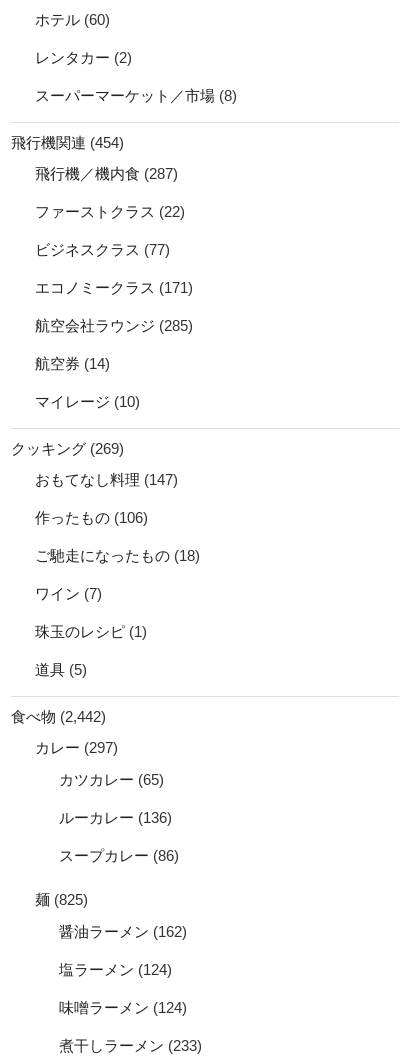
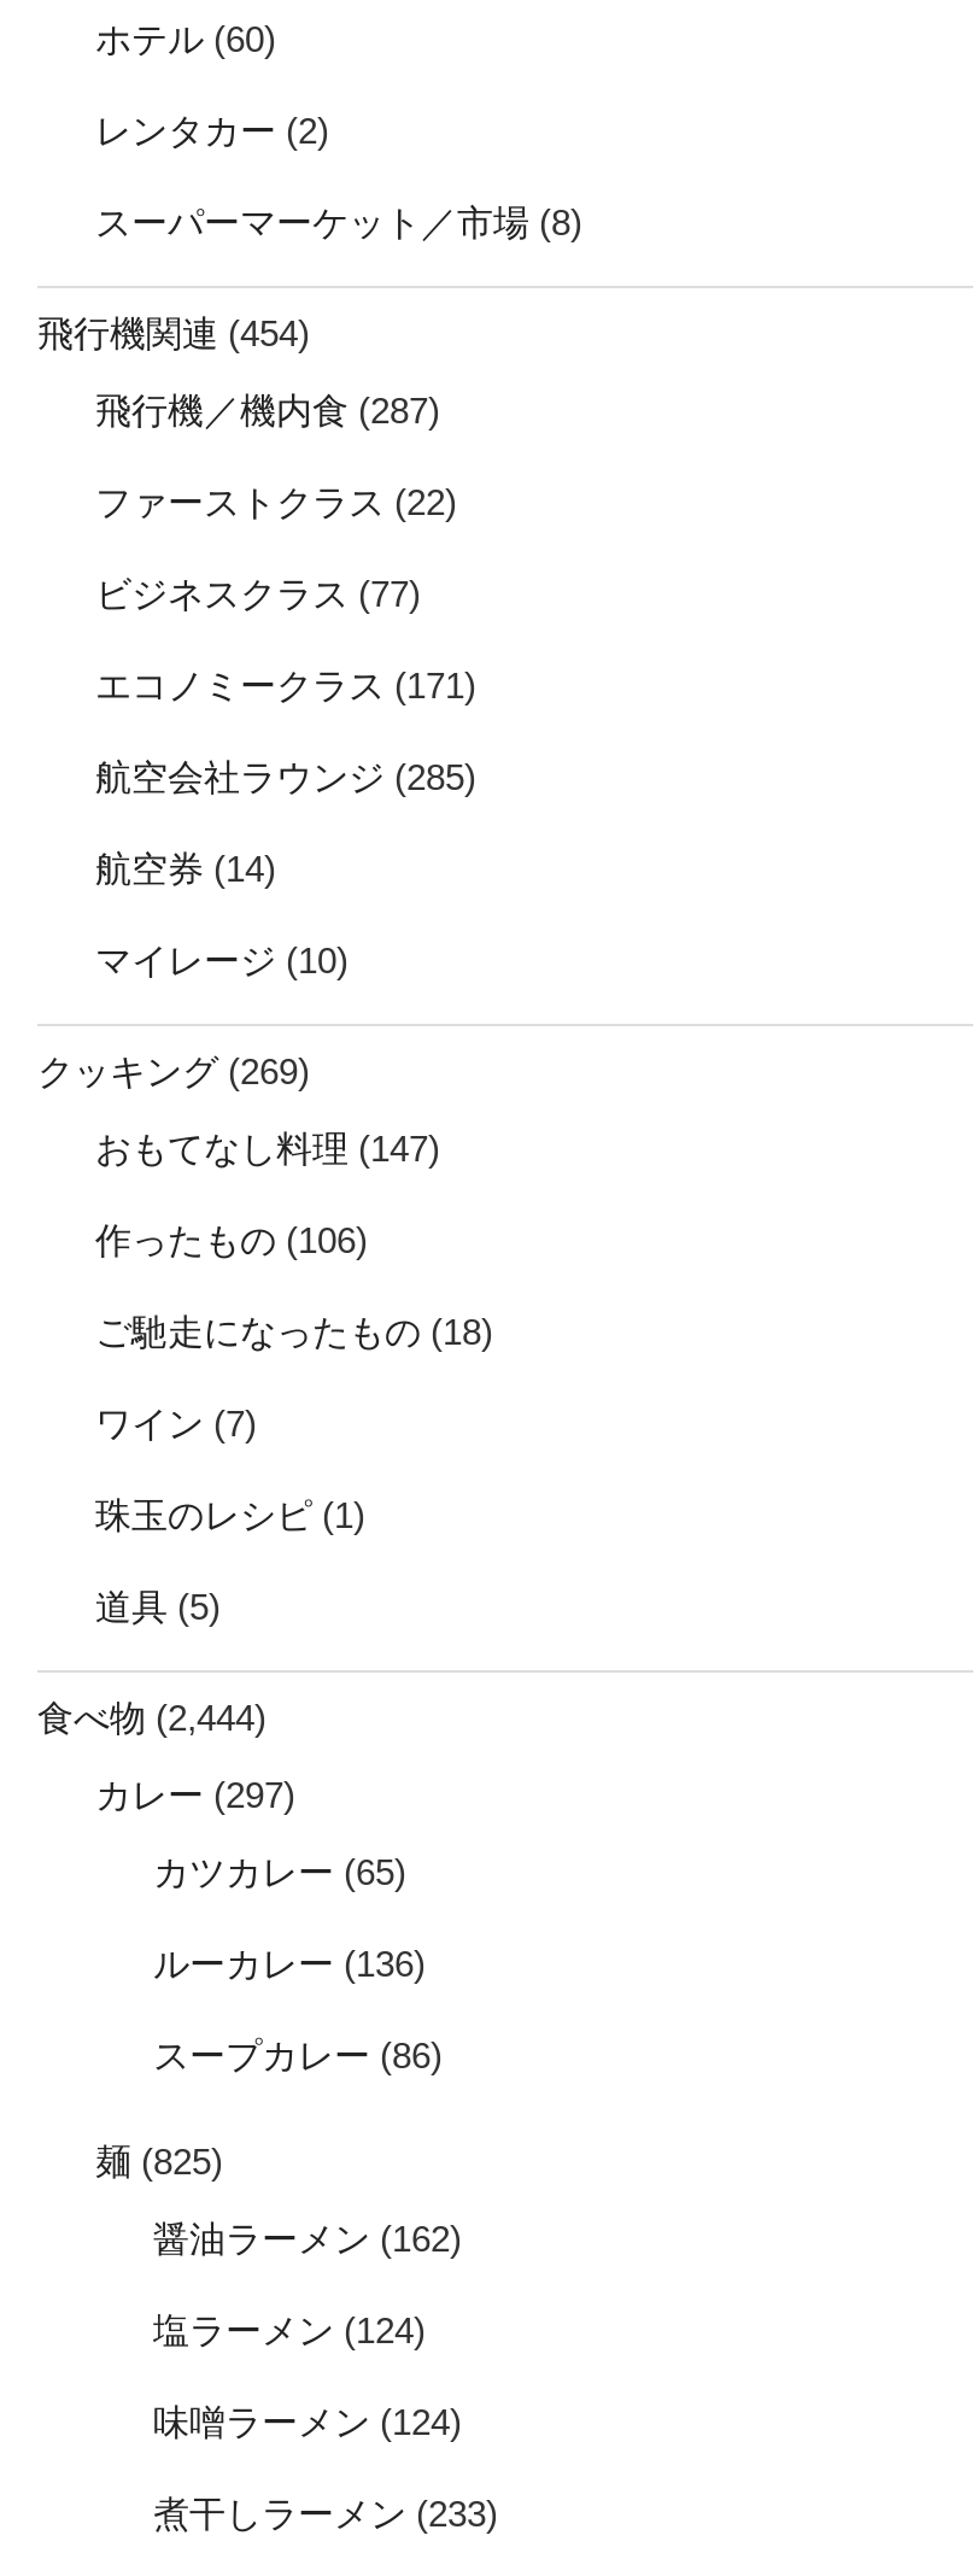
[11,707,106,724] 食べ物(2,442) -> [37,1698,267,1739] 食べ物(2,444)

